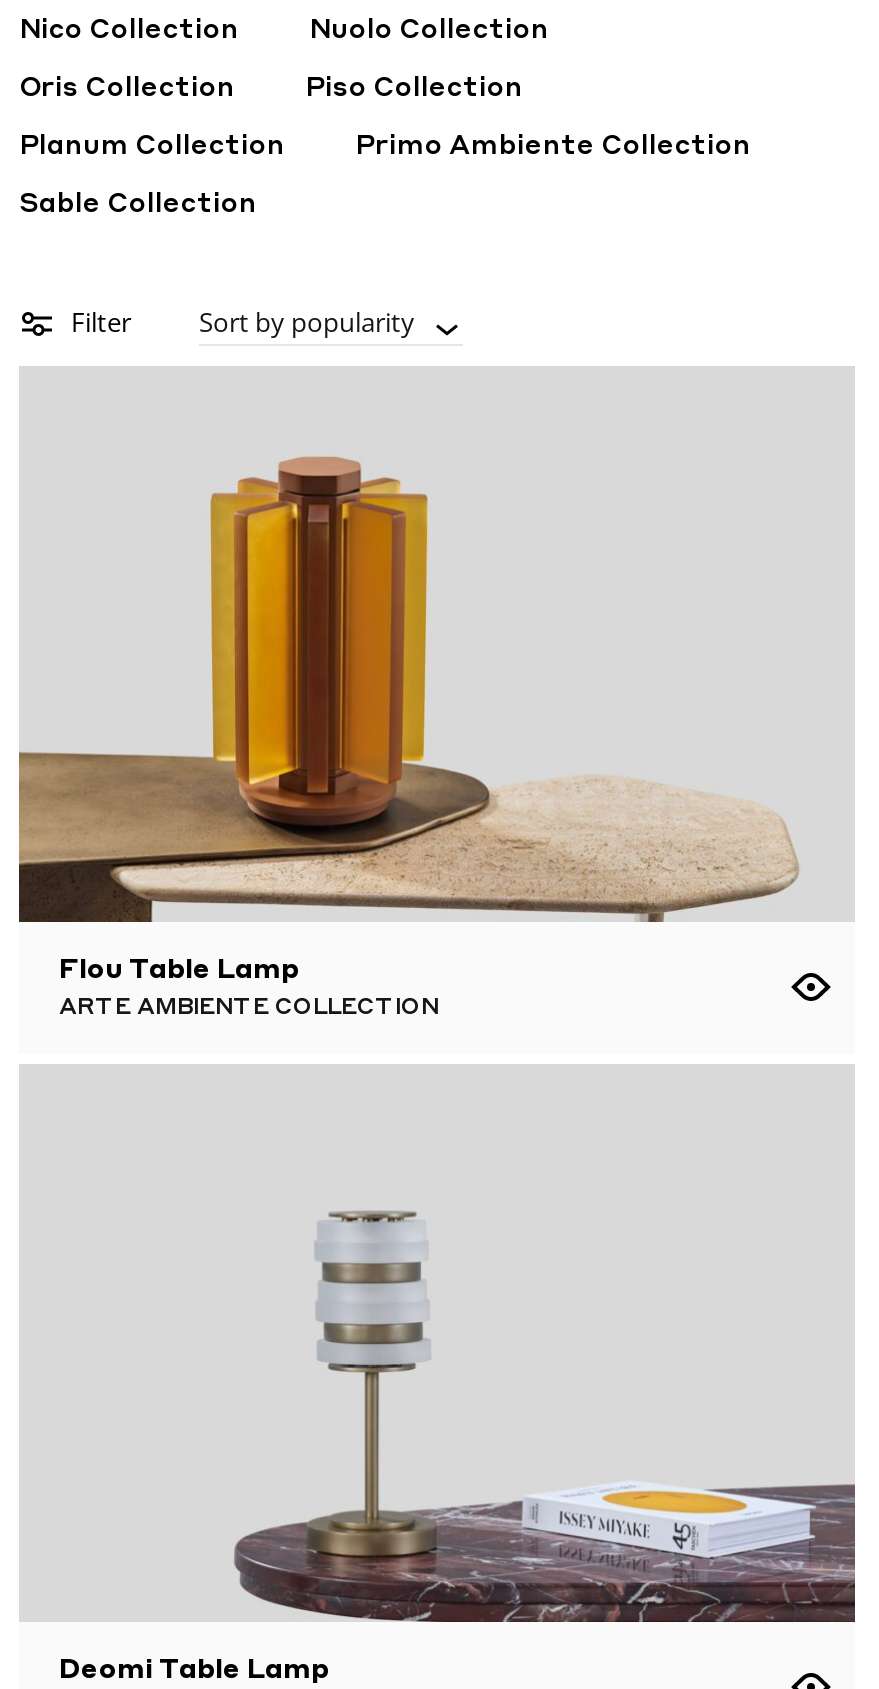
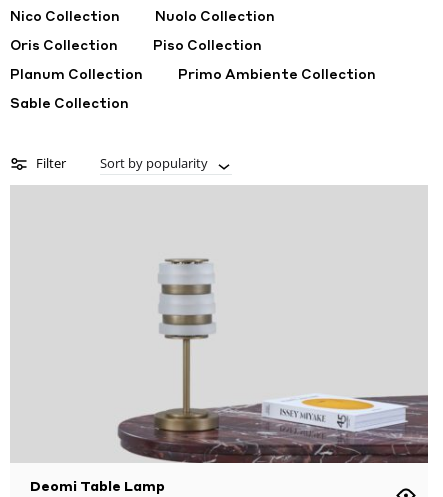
[17,456,853,1021] [image] | Flou Table Lamp | ARTE AMBIENTE COLLECTION -> none

